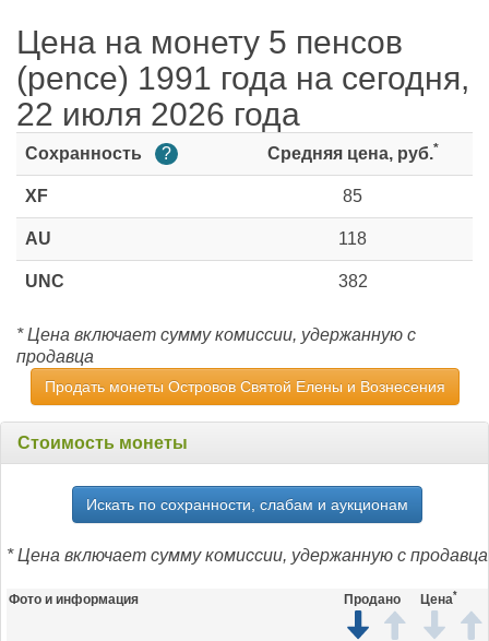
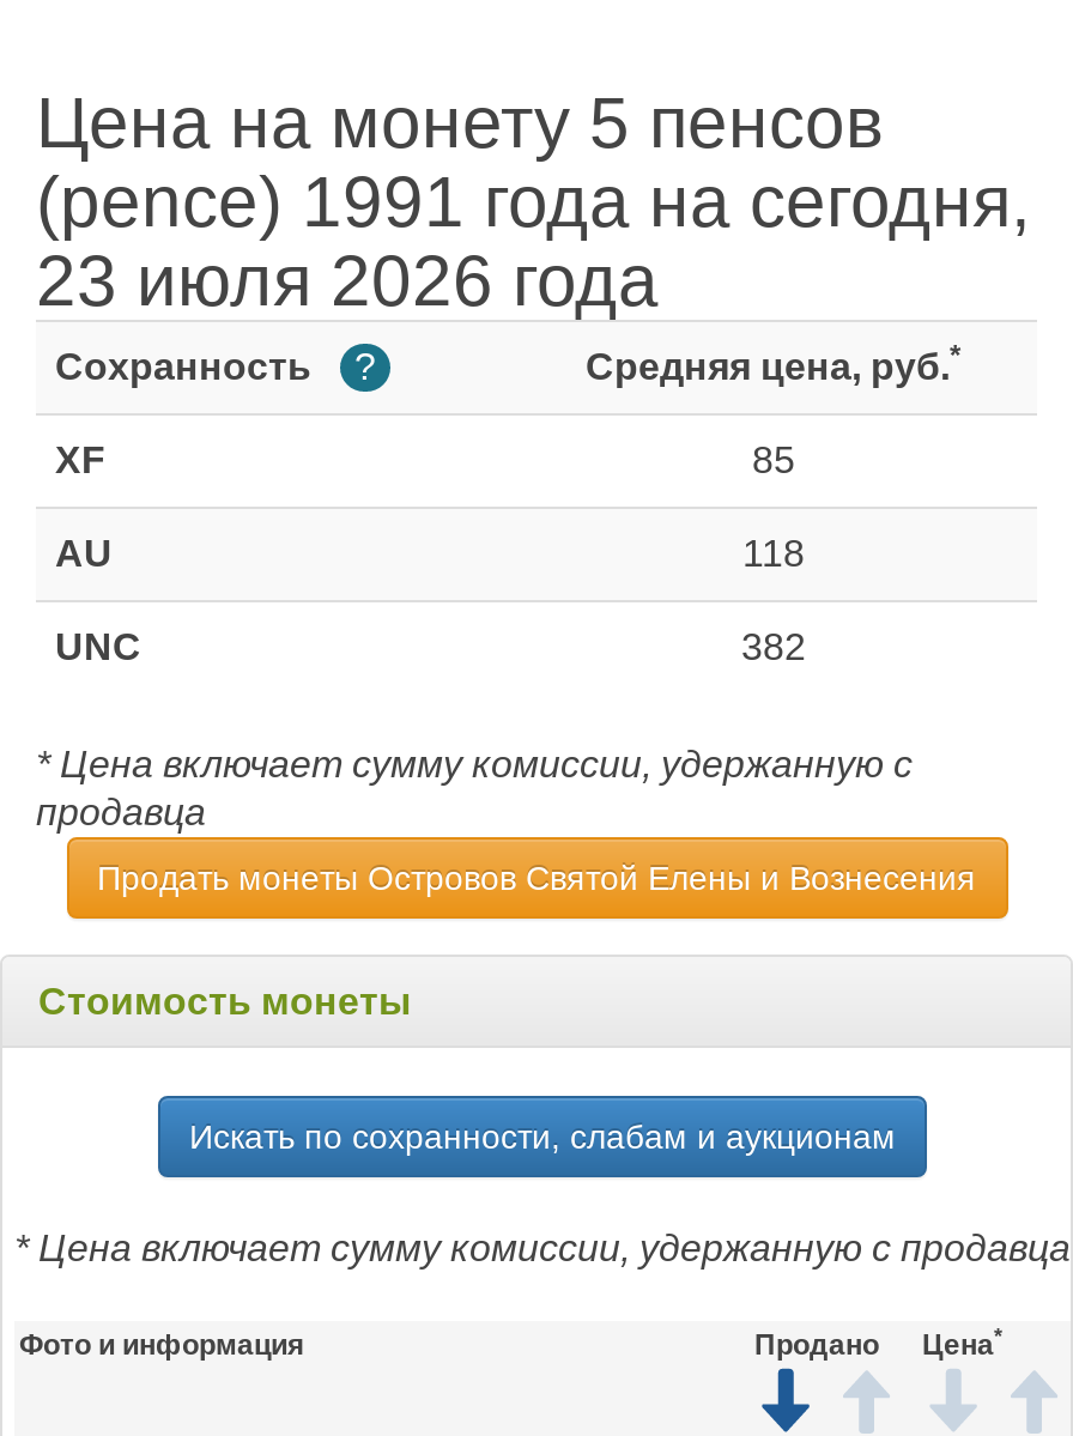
[16,96,300,132] 22 июля 2026 года -> [36,240,659,319] 23 июля 2026 года

